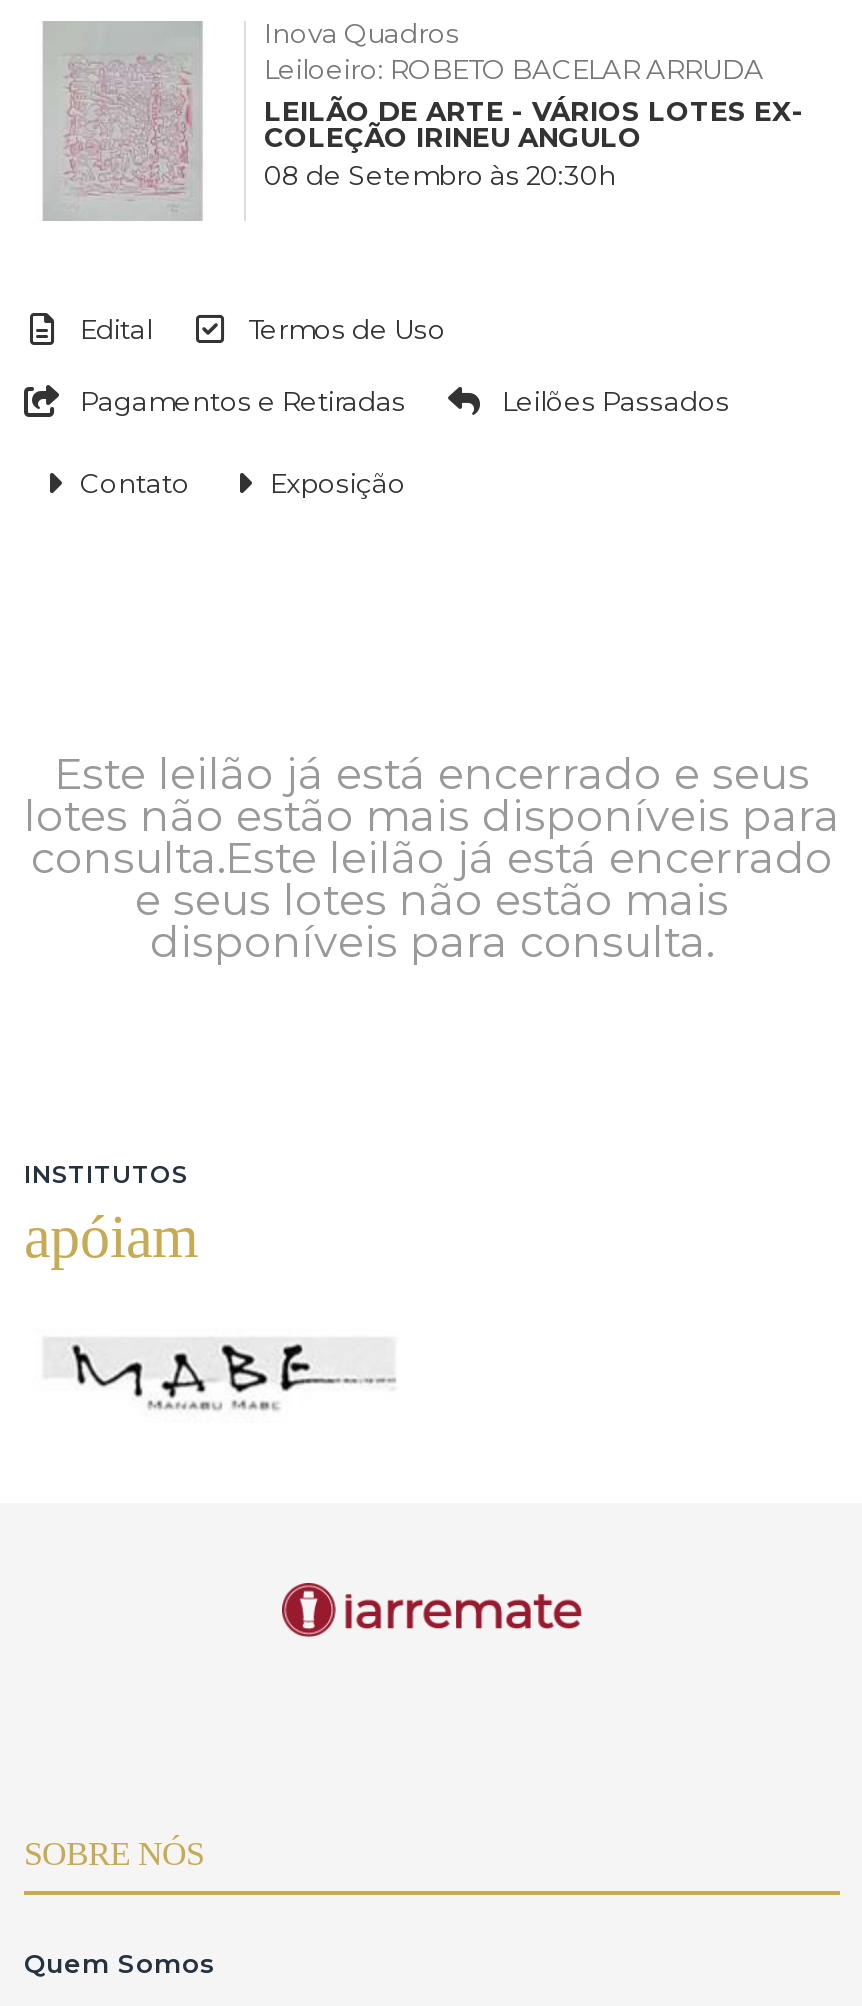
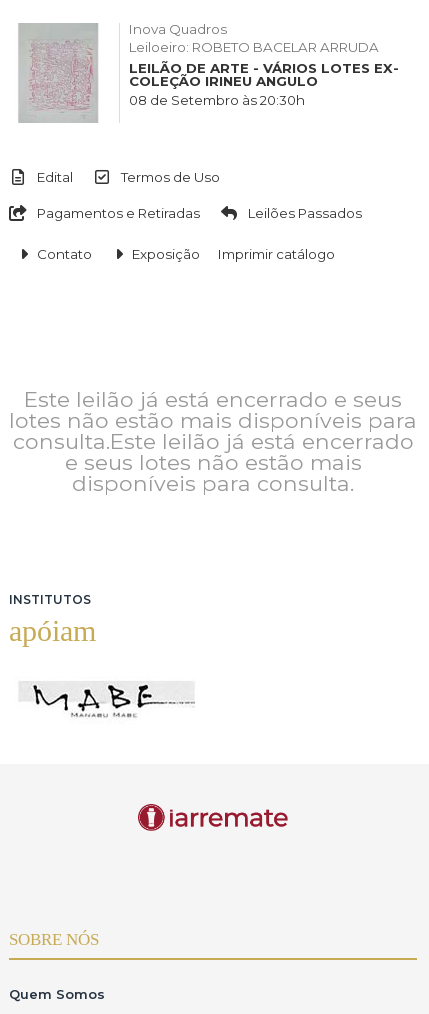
none -> [218,246,335,262] Imprimir catálogo

